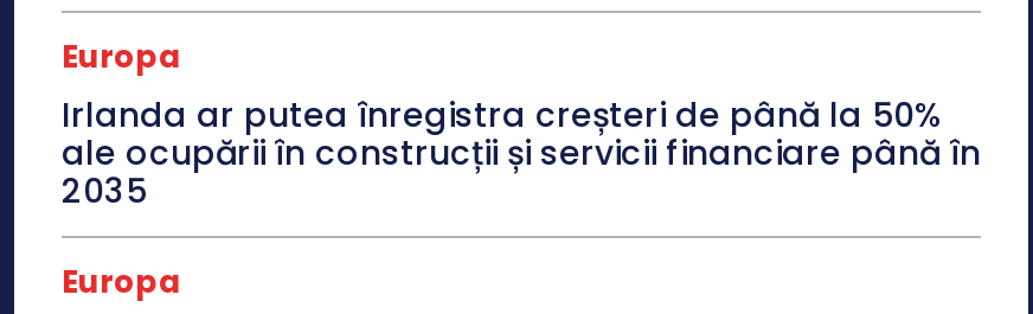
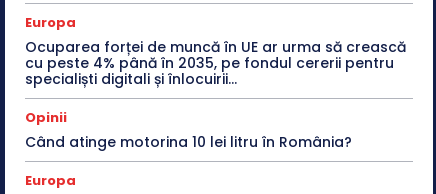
[62,91,981,215] Irlanda ar putea înregistra creșteri de până la 50% | ale ocupării în construcții și servicii financiare până în | 2035 -> [25,37,406,152] Ocuparea forței de muncă în UE ar urma să crească | cu peste 4% până în 2035, pe fondul cererii pentru | specialiști digitali și înlocuirii... | Opinii | Când atinge motorina 10 lei litru în România?

